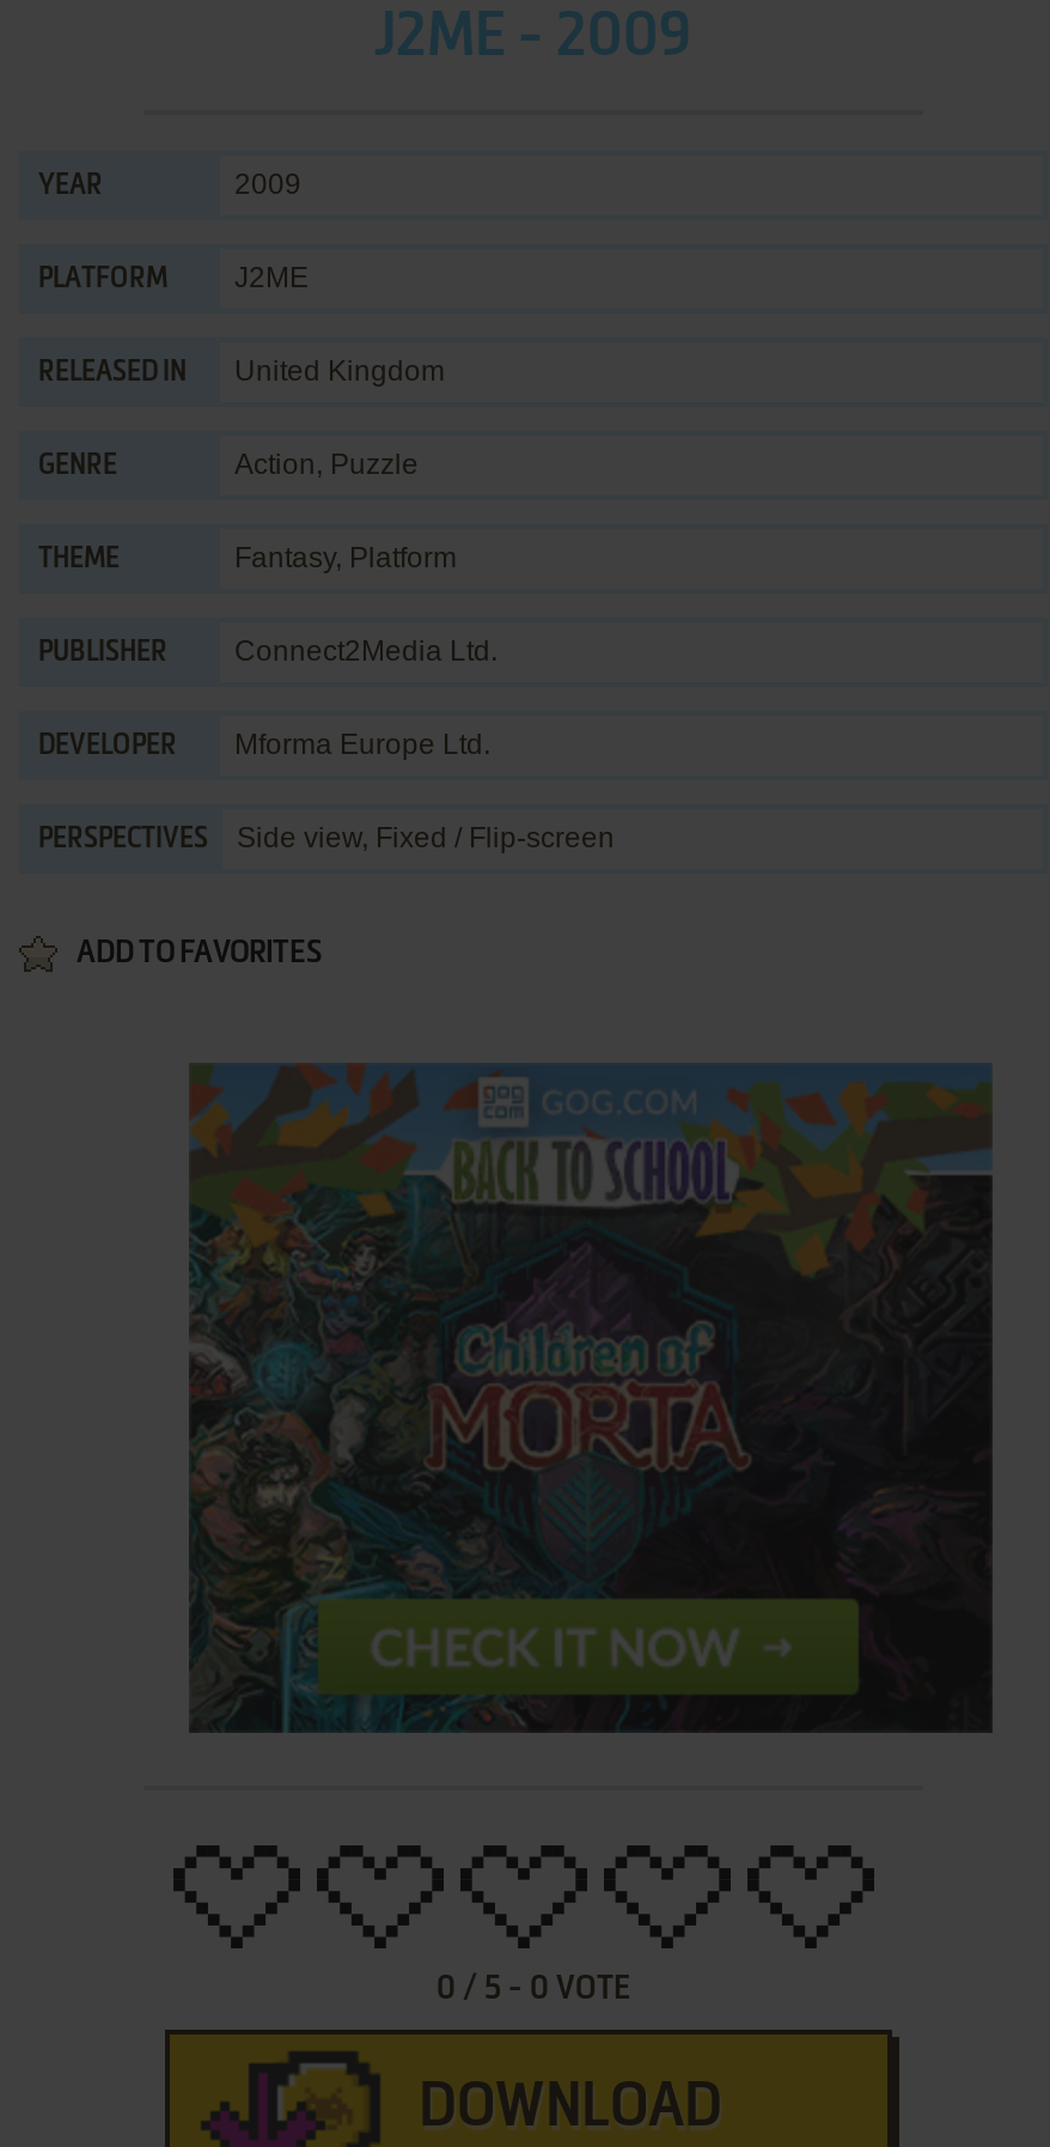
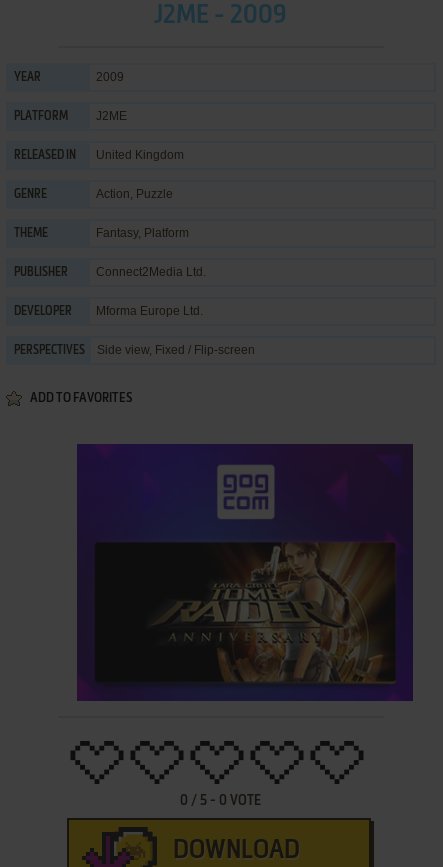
[189,1063,993,1735] [image] -> [77,443,413,702] [image]

